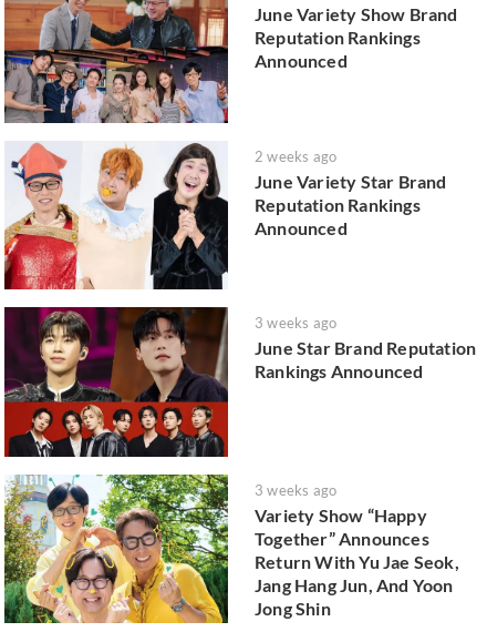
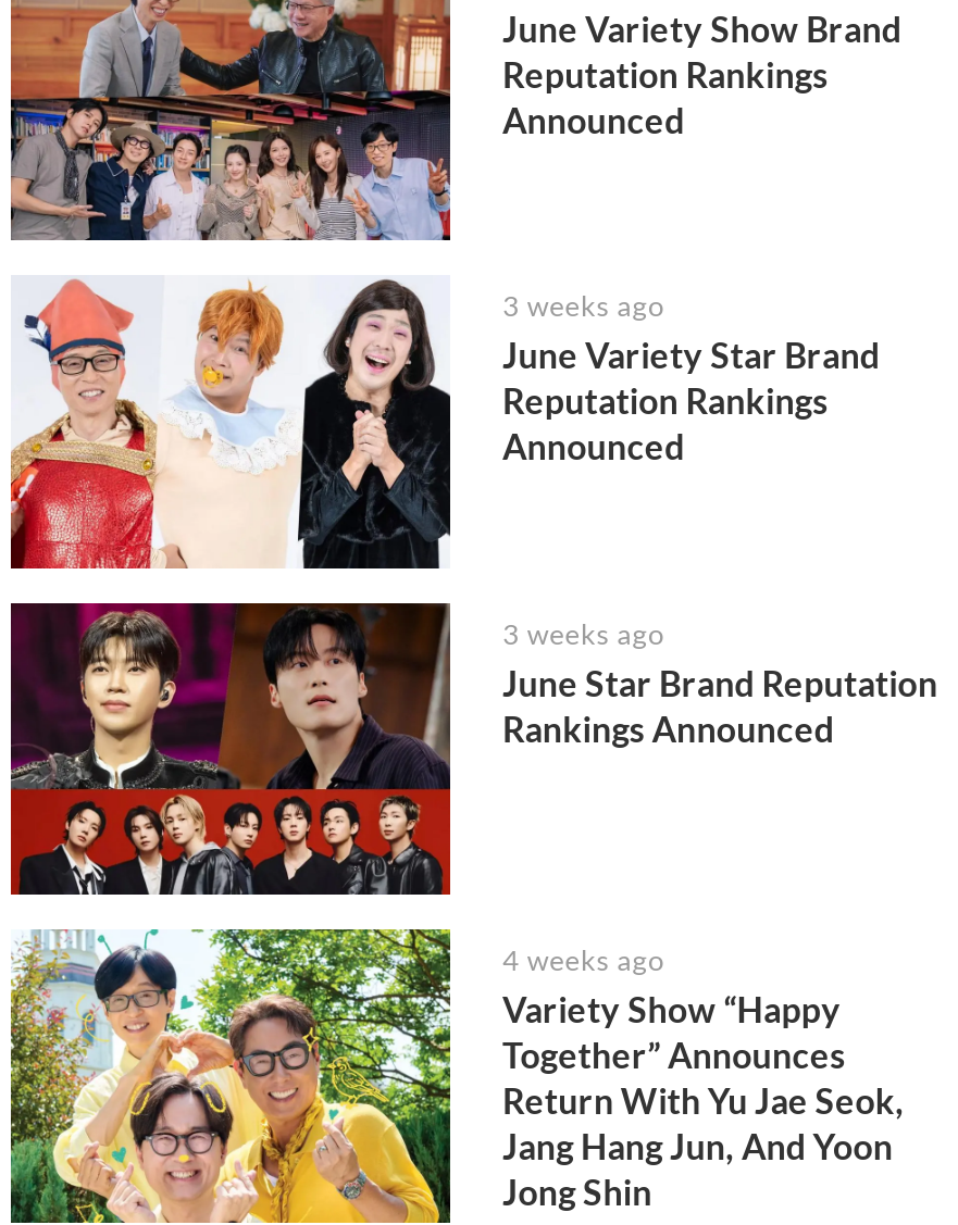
[255,147,337,165] 2 weeks ago -> [502,289,664,323] 3 weeks ago
[255,481,337,499] 3 weeks ago -> [502,943,664,978] 4 weeks ago

